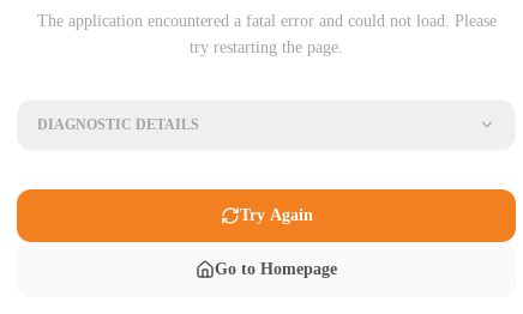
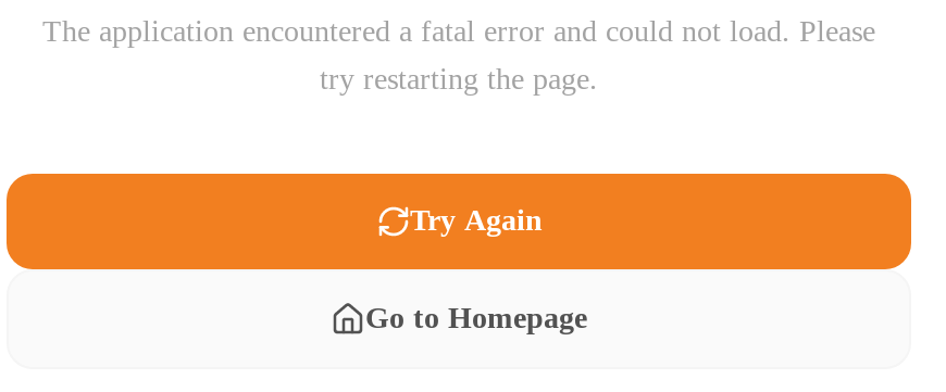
[37,116,199,133] DIAGNOSTIC DETAILS -> none

